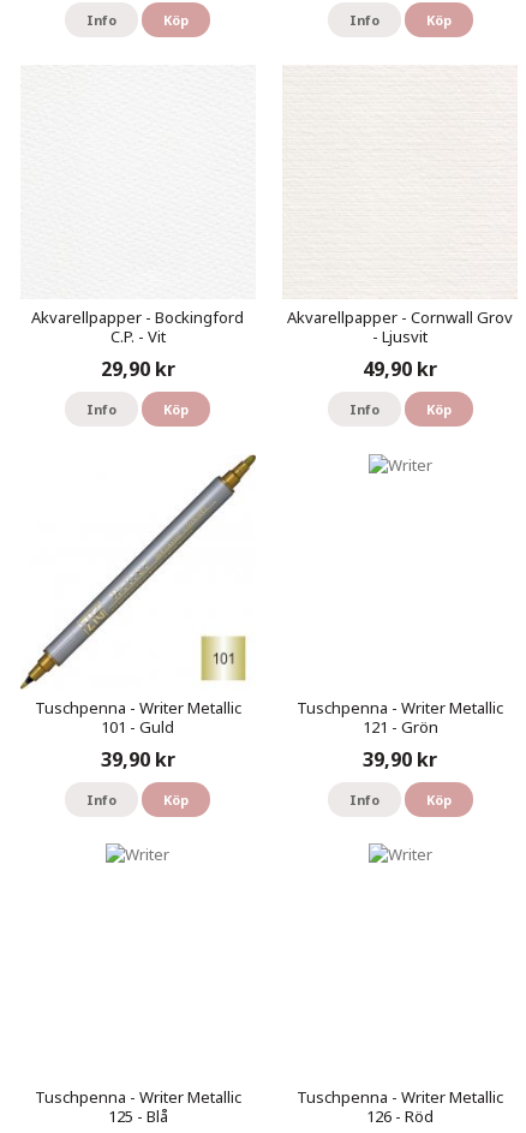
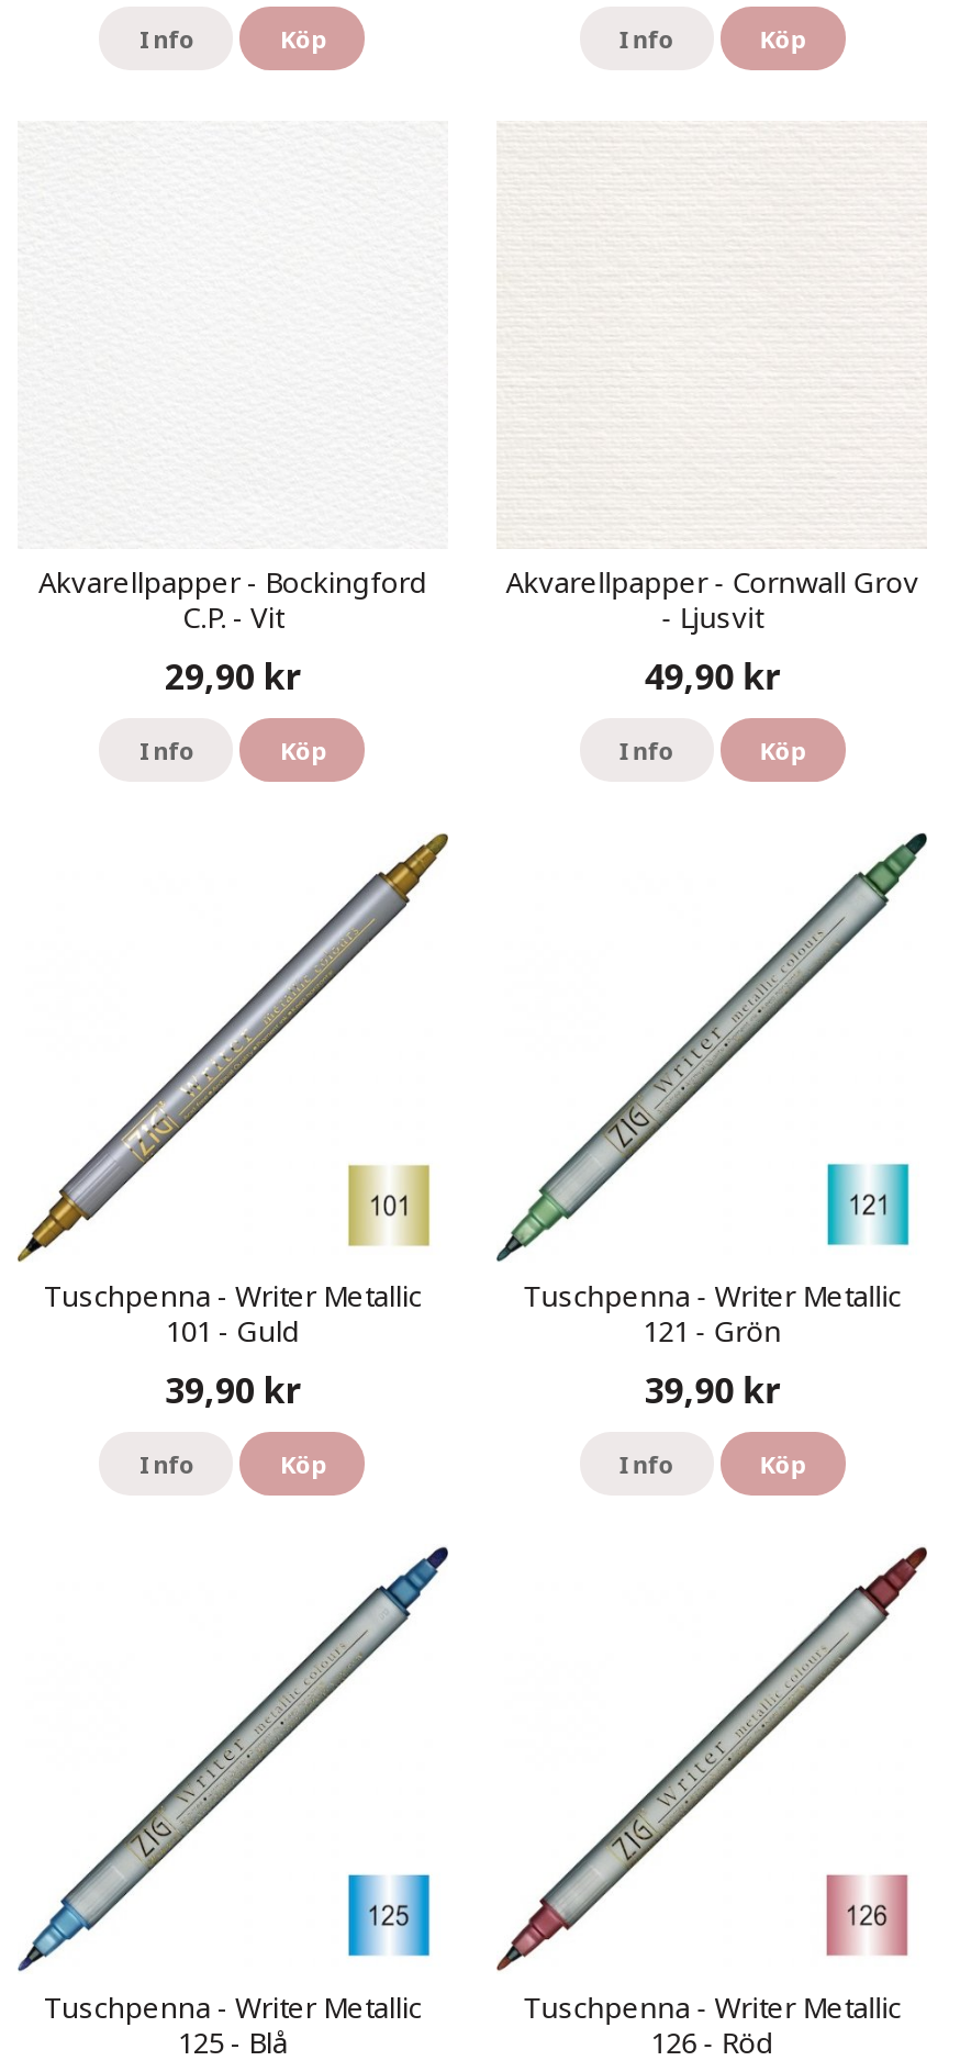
none -> [494,830,929,1263] [image]
none -> [15,1544,450,1974] [image]
none -> [494,1544,929,1972] [image]

